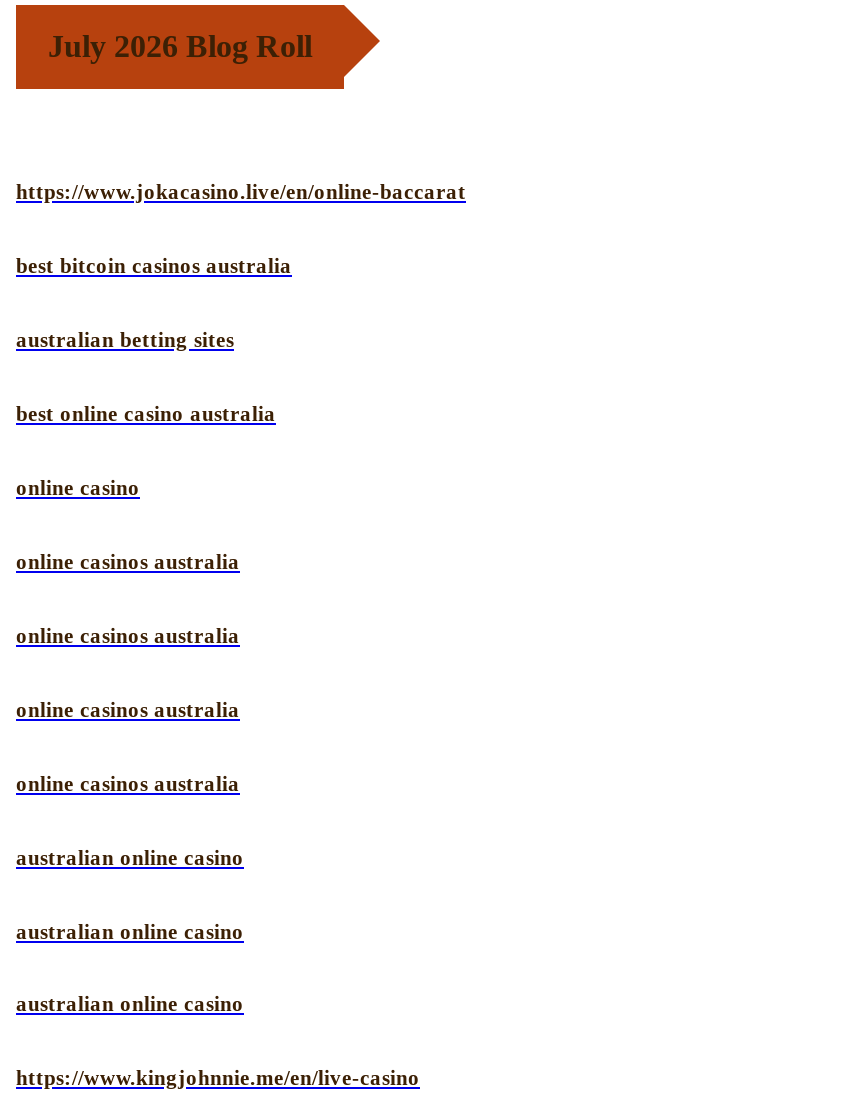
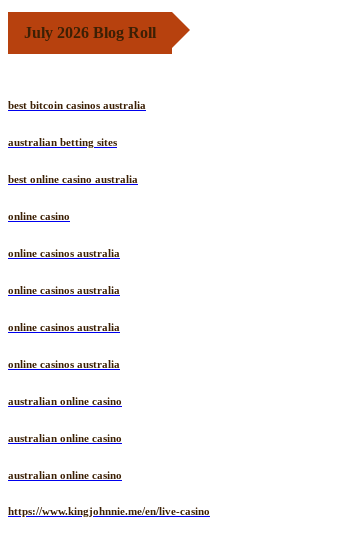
[16,179,466,203] https://www.jokacasino.live/en/online-baccarat -> none

